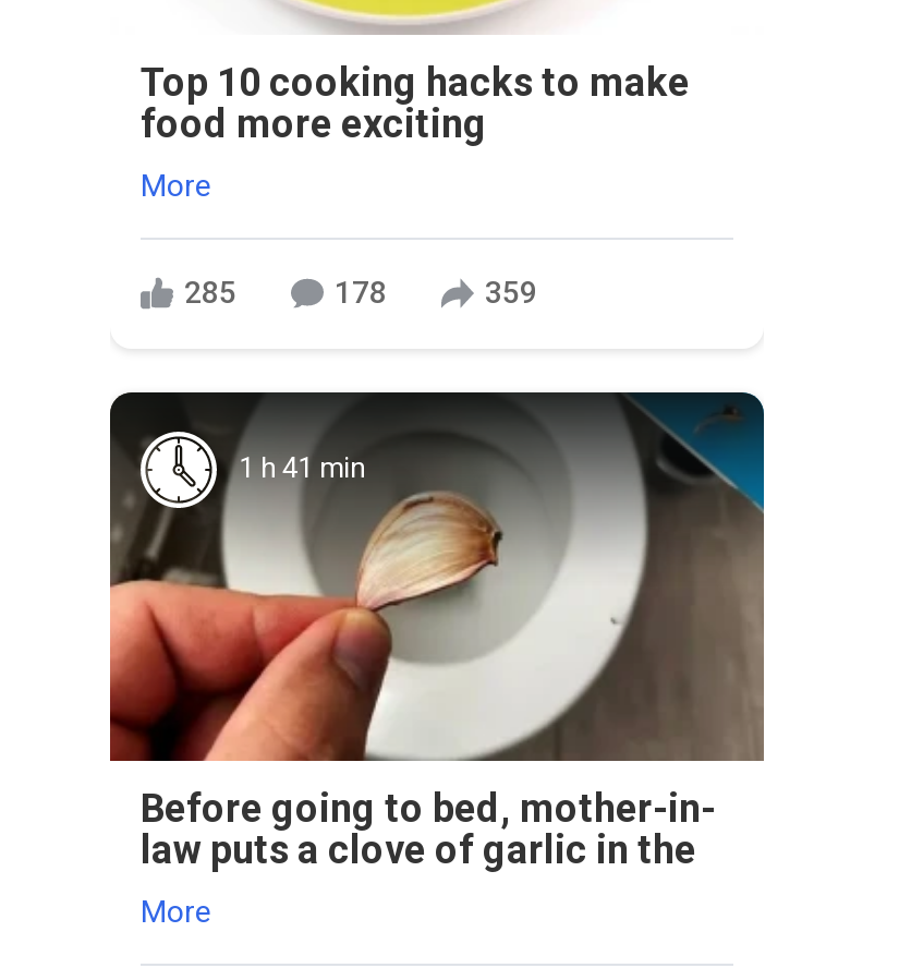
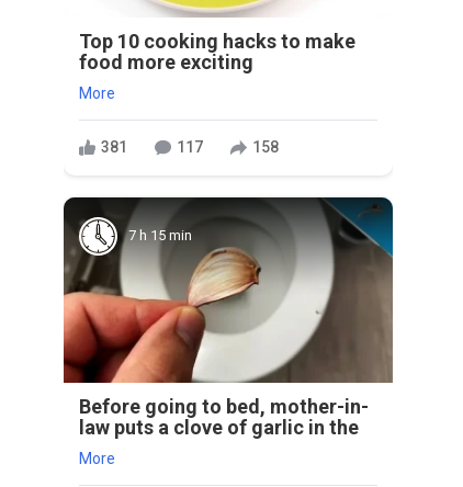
[184,275,236,310] 285 -> [101,138,127,156] 381
[335,275,387,310] 178 -> [177,138,203,156] 117
[485,275,537,310] 359 -> [252,138,279,156] 158
[239,452,365,484] 1 h 41 min -> [128,227,192,244] 7 h 15 min

